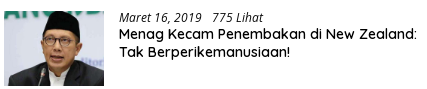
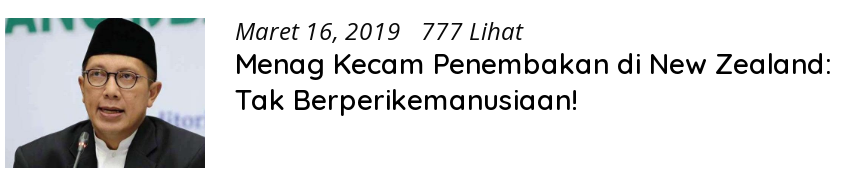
[119,9,263,26] Maret 16, 2019 775 Lihat -> [235,14,523,48] Maret 16, 2019 777 Lihat

